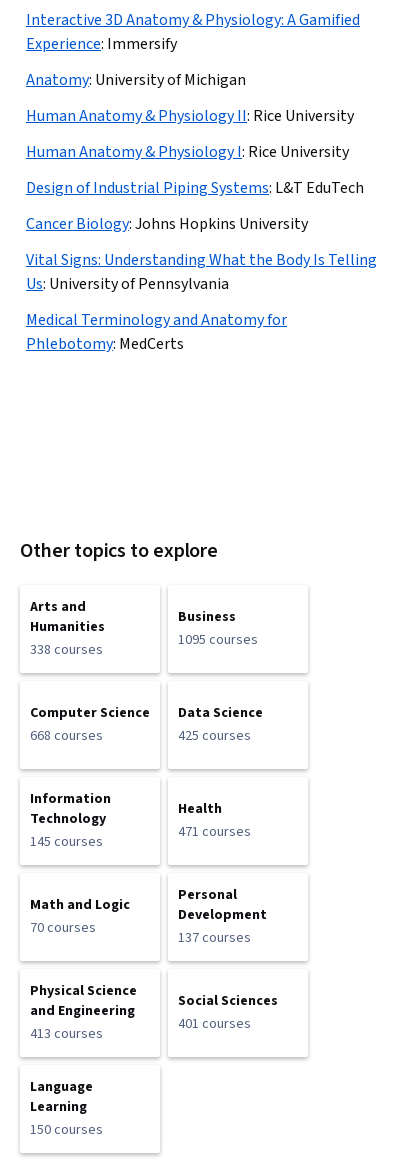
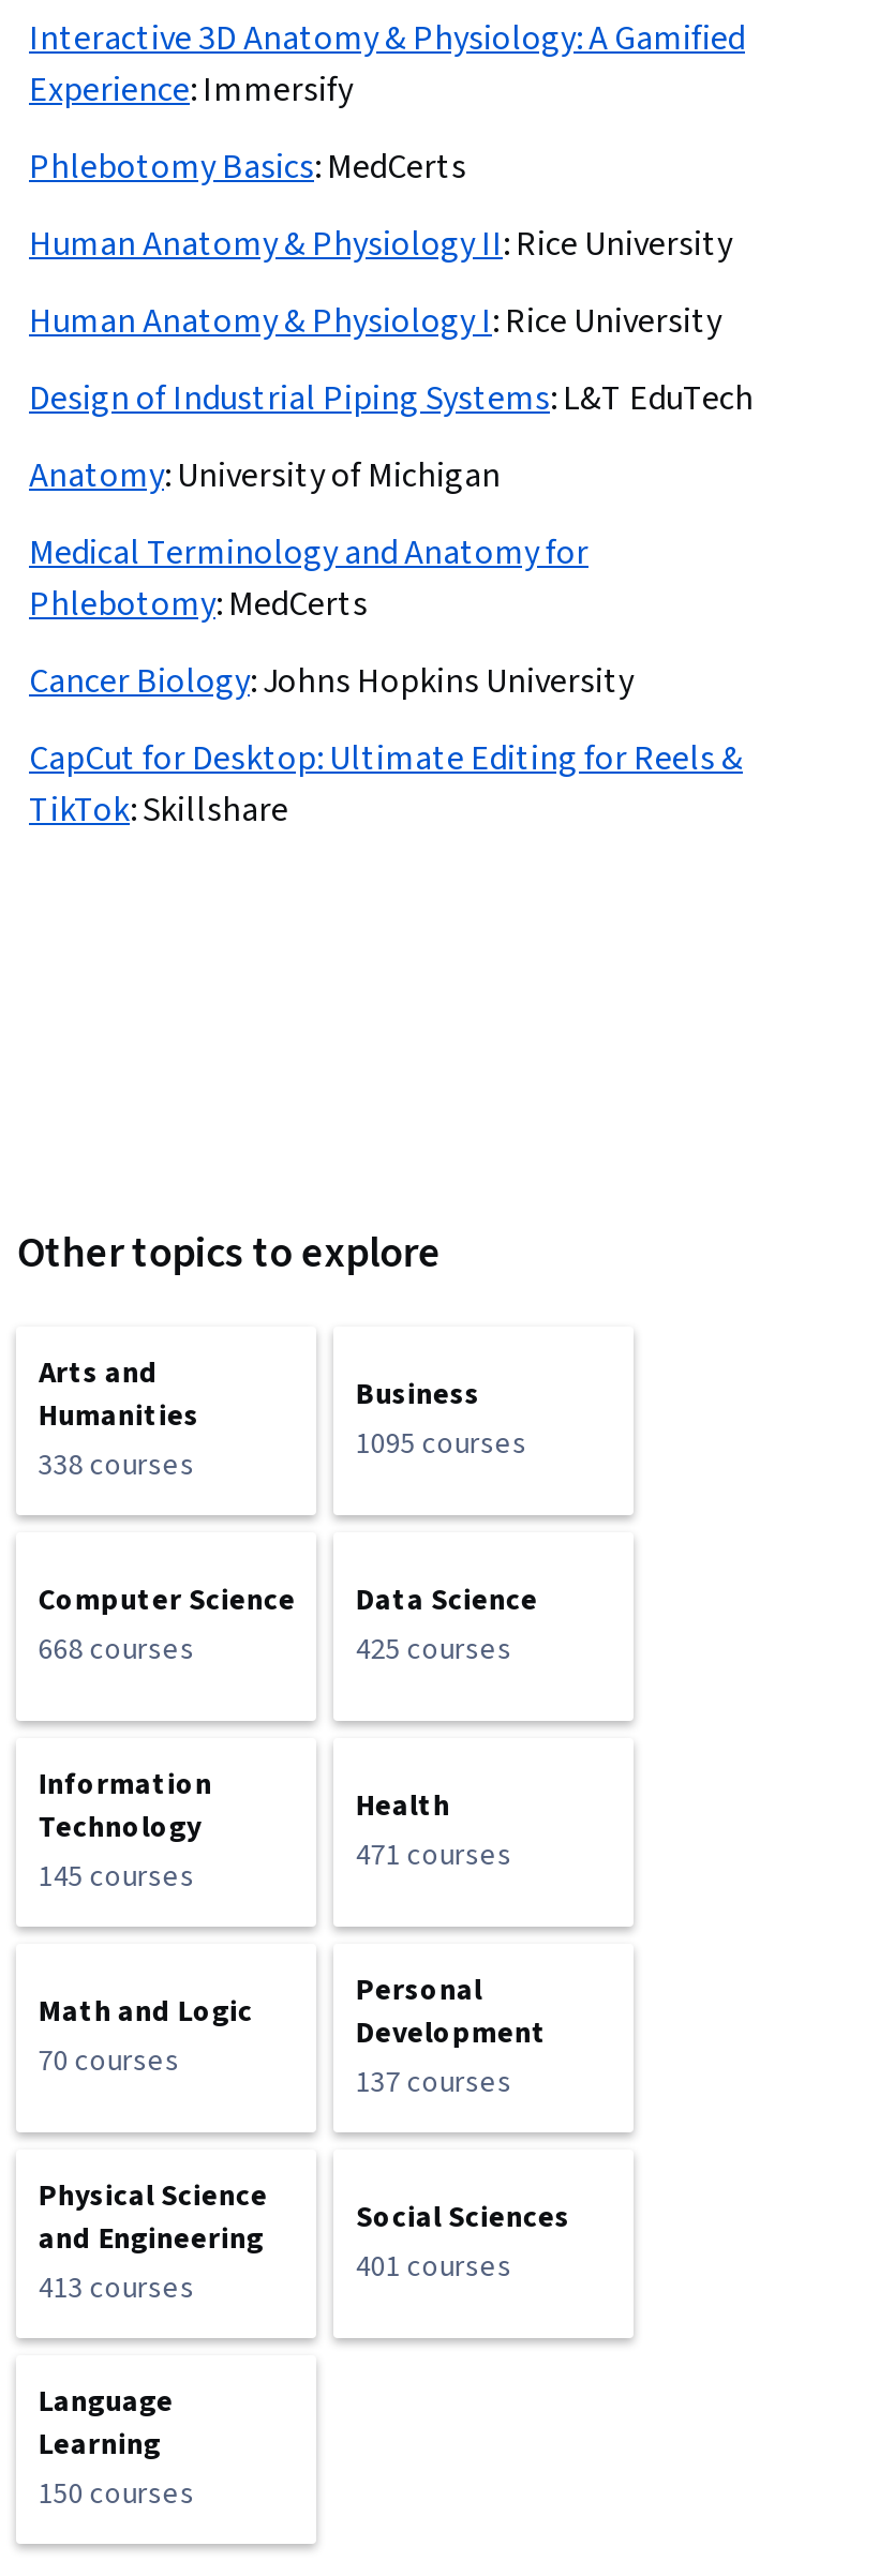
none -> [29,144,466,191] Phlebotomy Basics: MedCerts
moved [26,69,246,91] -> [29,452,501,499]: Anatomy: University of Michigan
moved [26,213,308,235] -> [29,658,634,705]: Cancer Biology: Johns Hopkins University
[26,249,377,295] Vital Signs: Understanding What the Body Is Telling | Us: University of Pennsylvania -> none
moved [26,309,287,355] -> [29,529,588,628]: Medical Terminology and Anatomy for | Phlebotomy: MedCerts
none -> [29,735,743,834] CapCut for Desktop: Ultimate Editing for Reels & | TikTok: Skillshare

